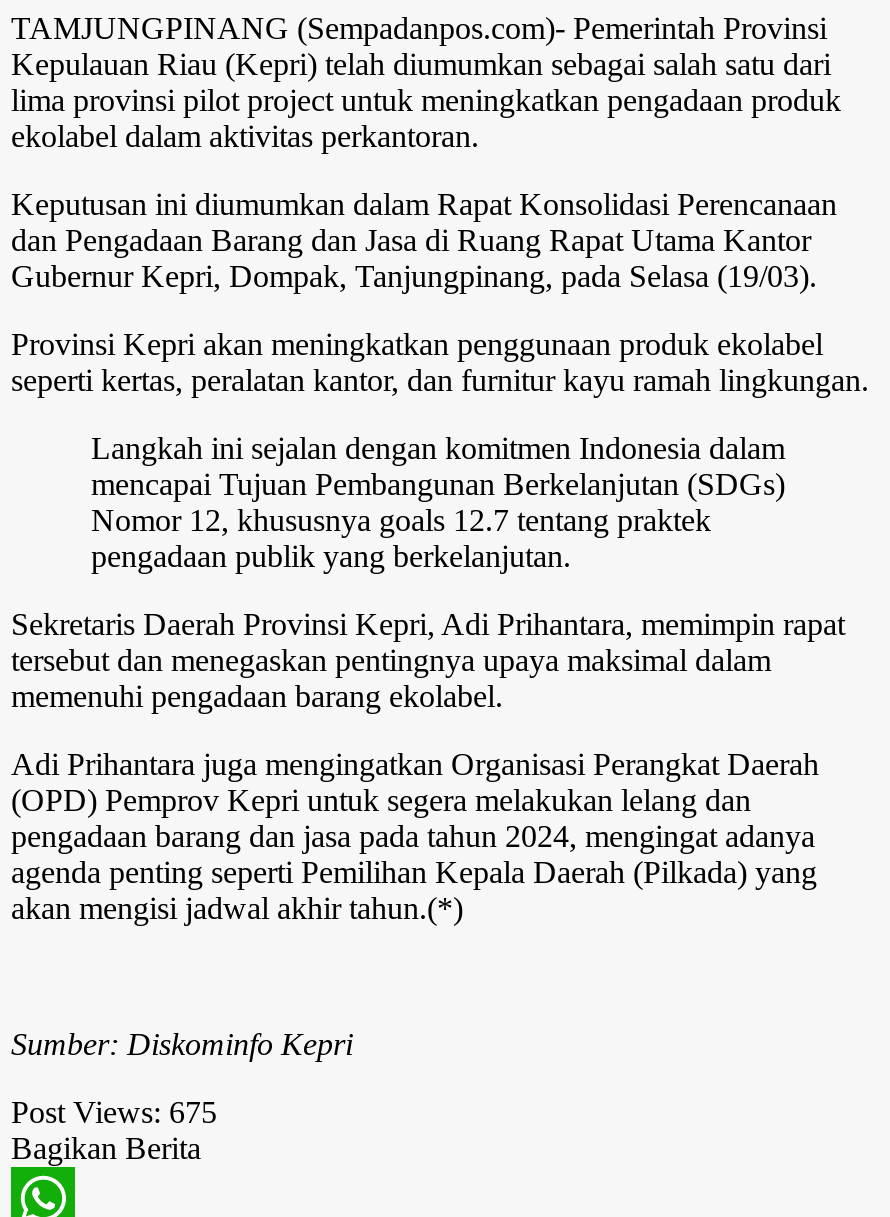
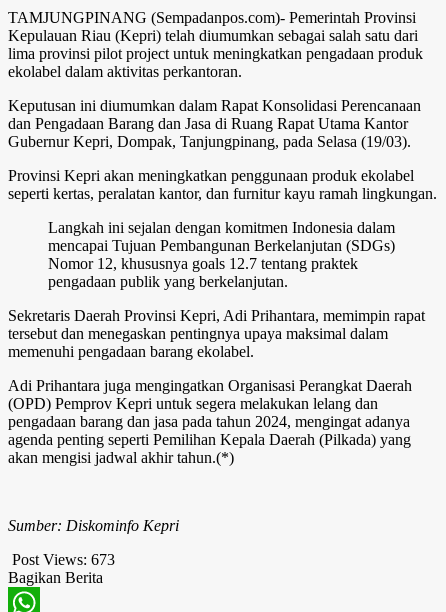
[11,1094,217,1128] Post Views: 675 -> [12,551,115,568] Post Views: 673

